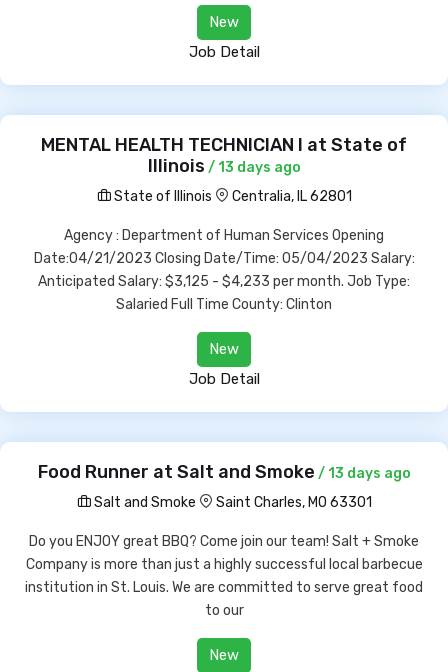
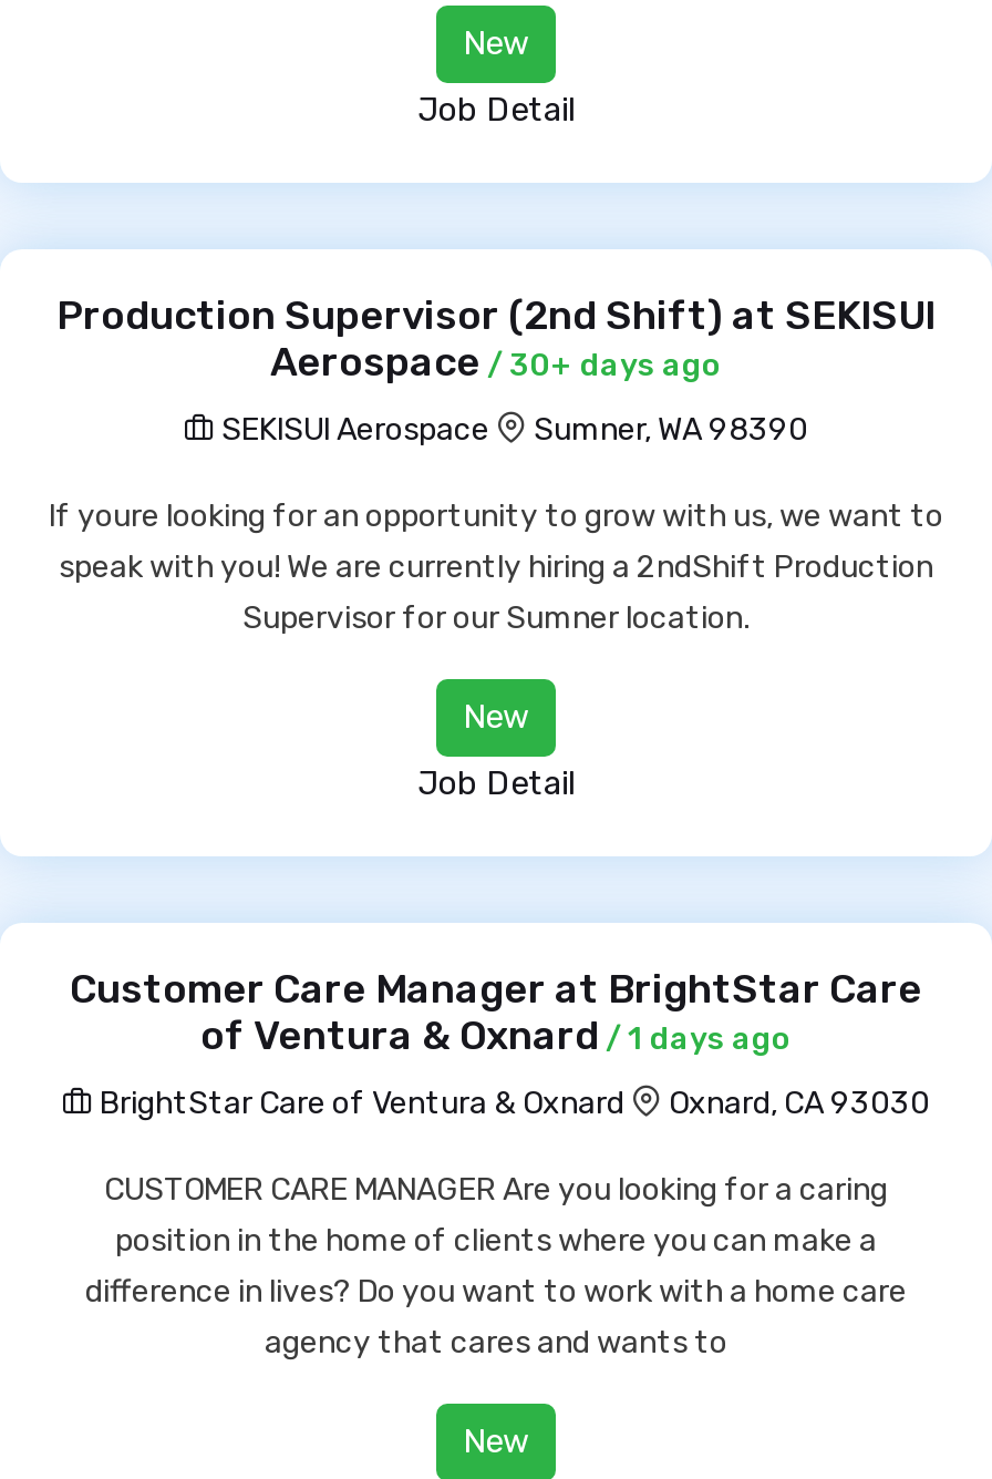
[41,134,407,177] MENTAL HEALTH TECHNICIAN I at State of | Illinois / 13 days ago -> [56,291,936,387] Production Supervisor (2nd Shift) at SEKISUI | Aerospace / 30+ days ago
[110,188,351,205] State of Illinois | Centralia, IL 62801 -> [215,411,808,449] SEKISUI Aerospace | Sumner, WA 98390
[33,227,414,313] Agency : Department of Human Services Opening | Date:04/21/2023 Closing Date/Time: 05/04/2023 Salary: | Anticipated Salary: $3,125 - $4,233 per month. Job Type: | Salaried Full Time County: Clinton -> [49,497,943,637] If youre looking for an opportunity to grow with us, we want to | speak with you! We are currently hiring a 2ndShift Production | Supervisor for our Sumner location.
moved [188,340,259,388] -> [417,697,575,803]: New | Job Detail
[37,461,410,483] Food Runner at Salt and Smoke / 13 days ago -> [70,965,922,1060] Customer Care Manager at BrightStar Care | of Ventura & Oxnard / 1 days ago
[90,494,371,511] Salt and Smoke | Saint Charles, MO 63301 -> [93,1085,930,1122] BrightStar Care of Ventura & Oxnard | Oxnard, CA 93030
[25,533,423,619] Do you ENJOY great BBQ? Come join our team! Salt + Smoke | Company is more than just a highly successful local barbecue | institution in St. Louis. We are committed to serve great food | to our -> [85,1171,907,1362] CUSTOMER CARE MANAGER Are you looking for a caring | position in the home of clients where you can make a | difference in lives? Do you want to work with a home care | agency that cares and wants to

